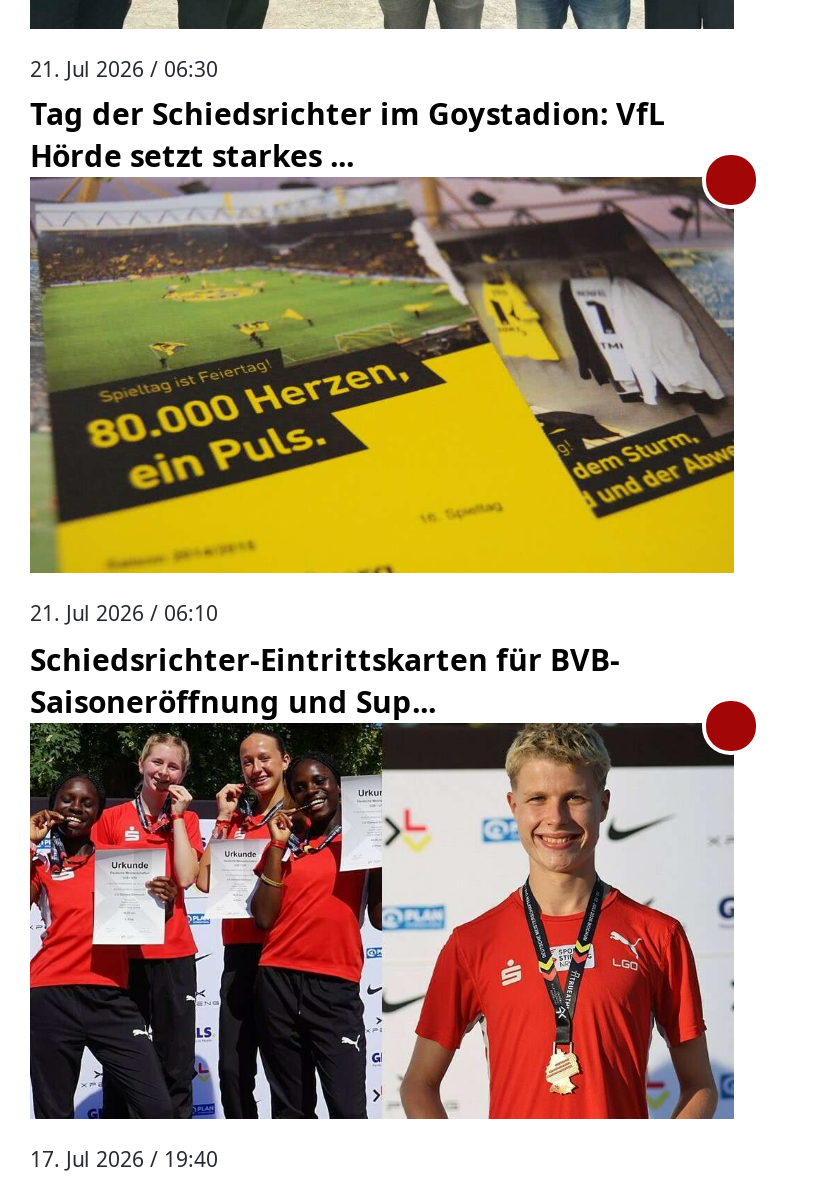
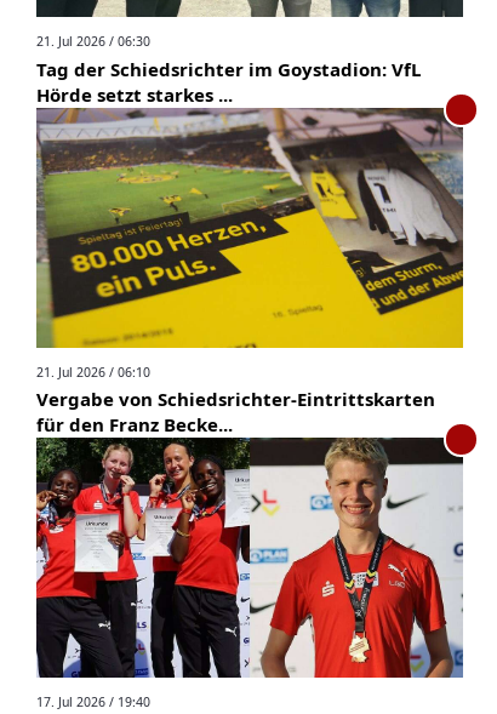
[30,638,620,720] Schiedsrichter-Eintrittskarten für BVB- | Saisoneröffnung und Sup... -> [36,387,435,436] Vergabe von Schiedsrichter-Eintrittskarten | für den Franz Becke...

